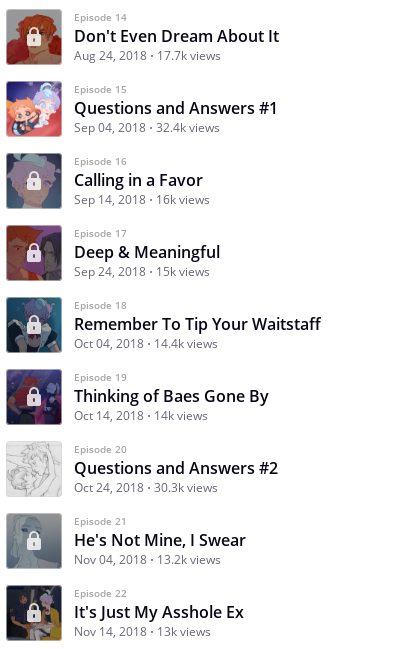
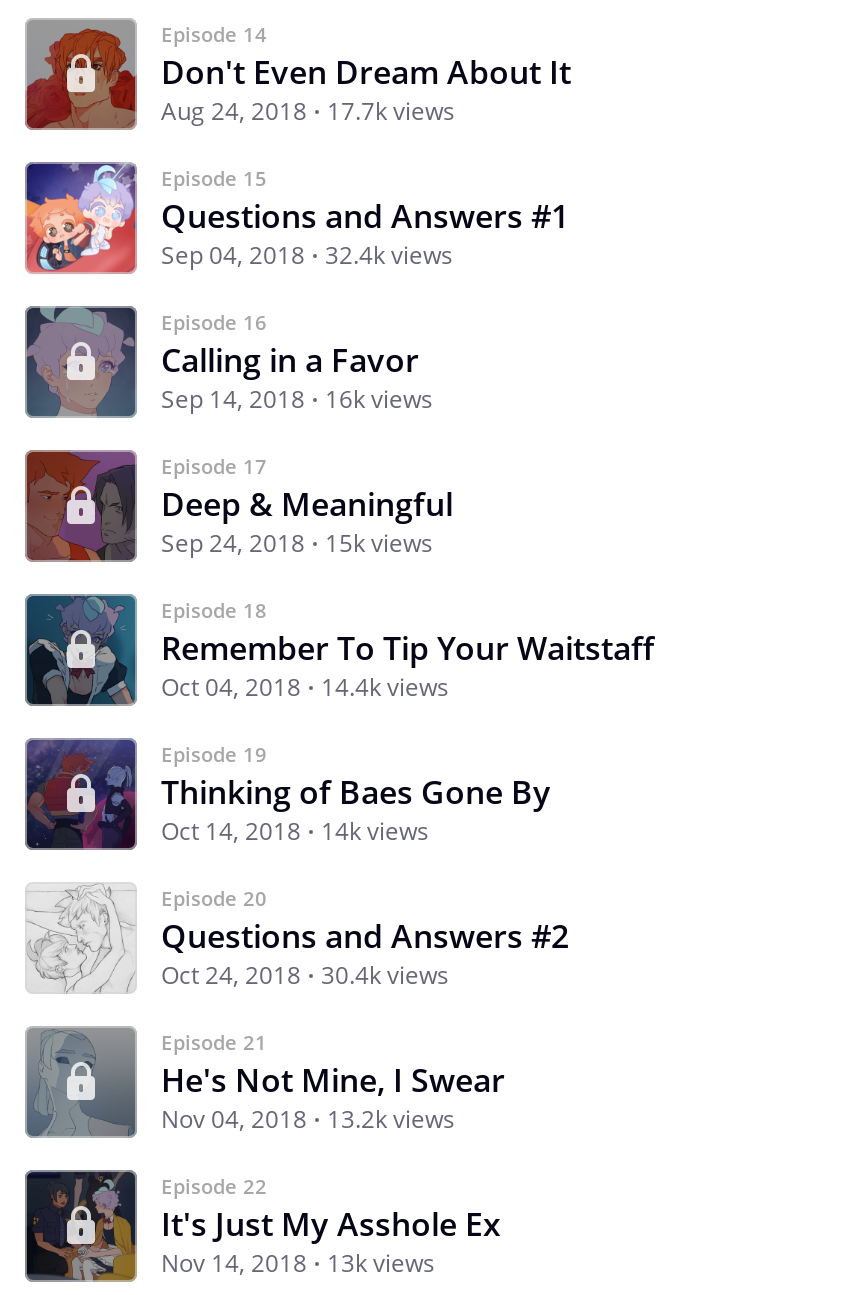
[74,479,218,496] Oct 24, 2018 30.3k views -> [161,958,449,992] Oct 24, 2018 30.4k views

